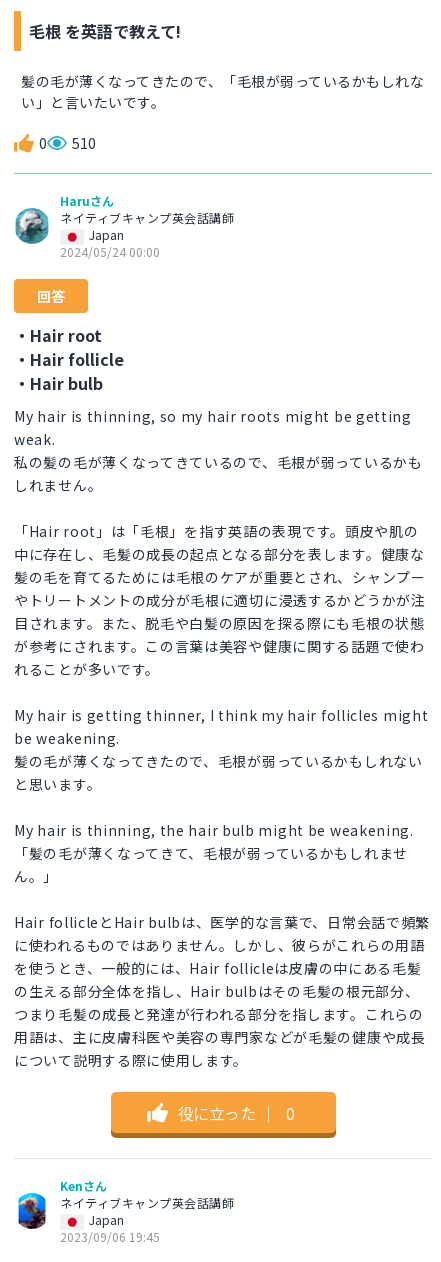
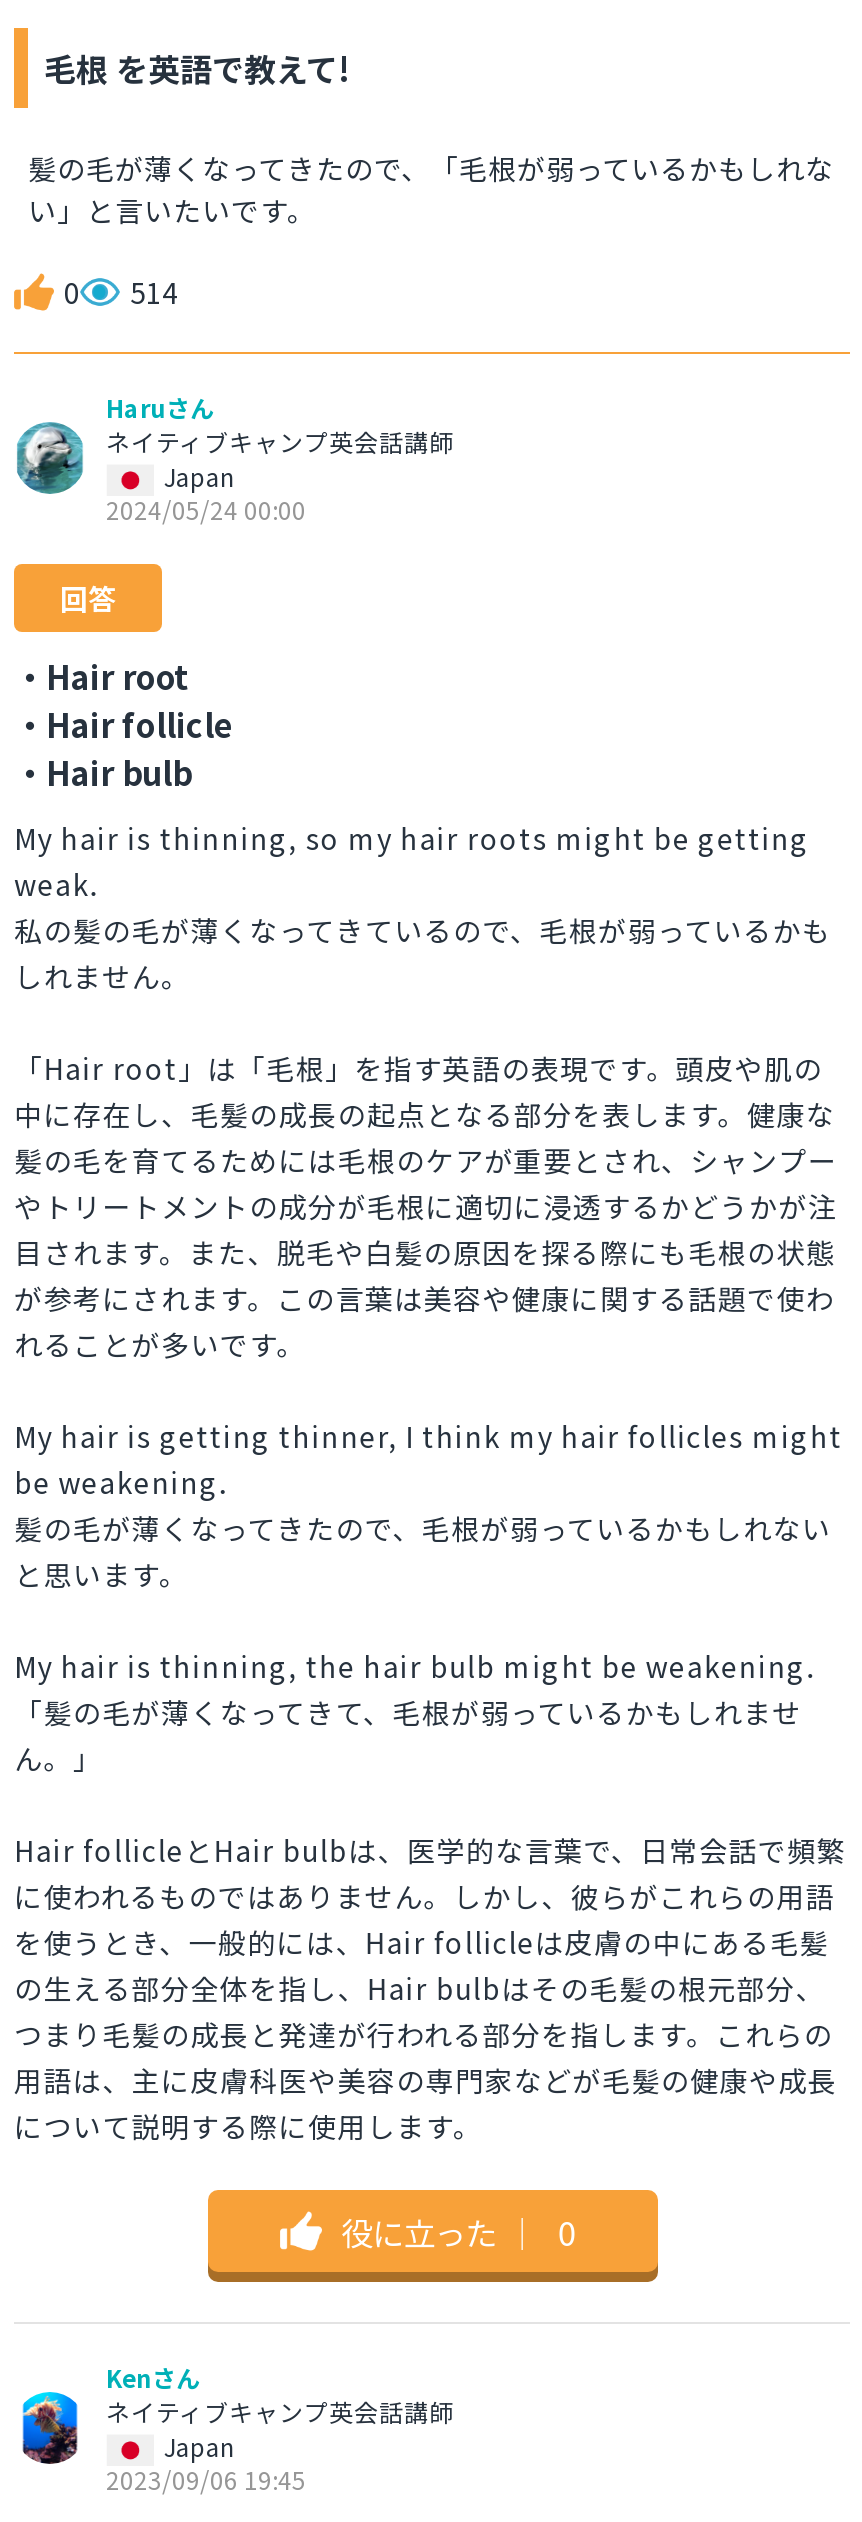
[39,133,96,153] 0 510 -> [64,273,178,313] 0 514

